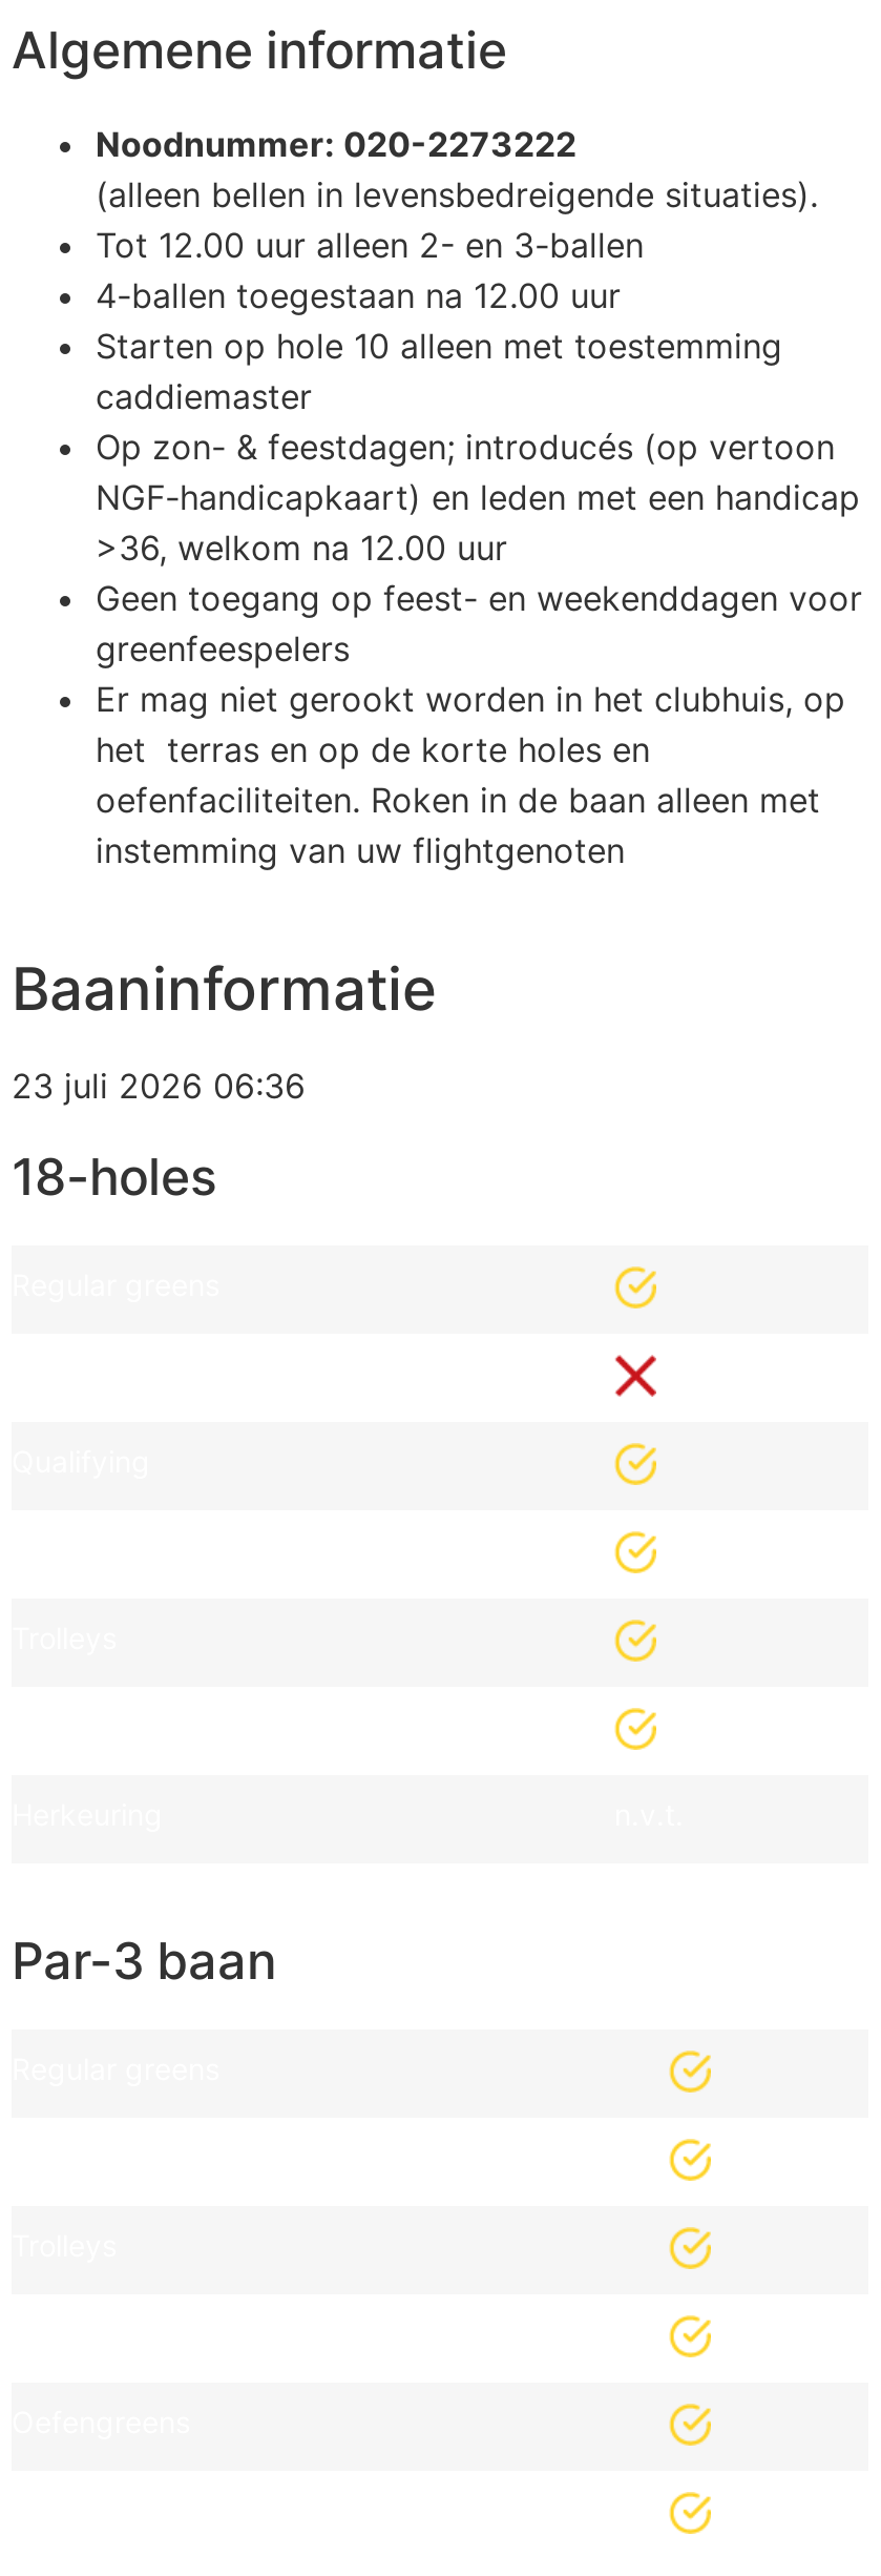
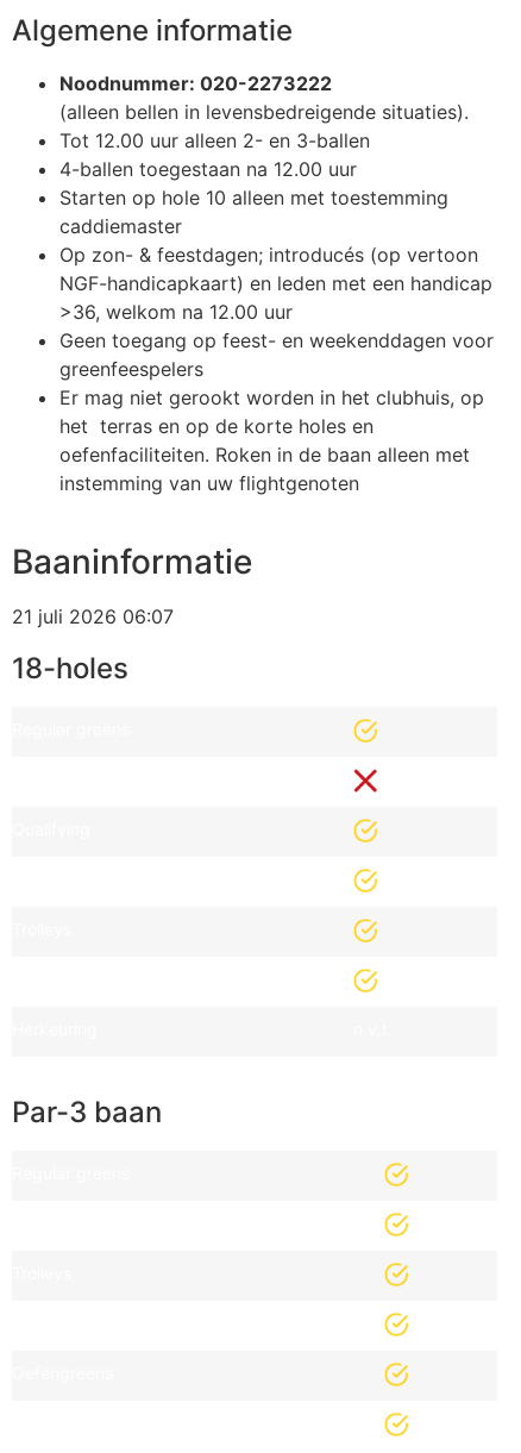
[12,1065,306,1107] 23 juli 2026 06:36 -> [12,605,174,628] 21 juli 2026 06:07

